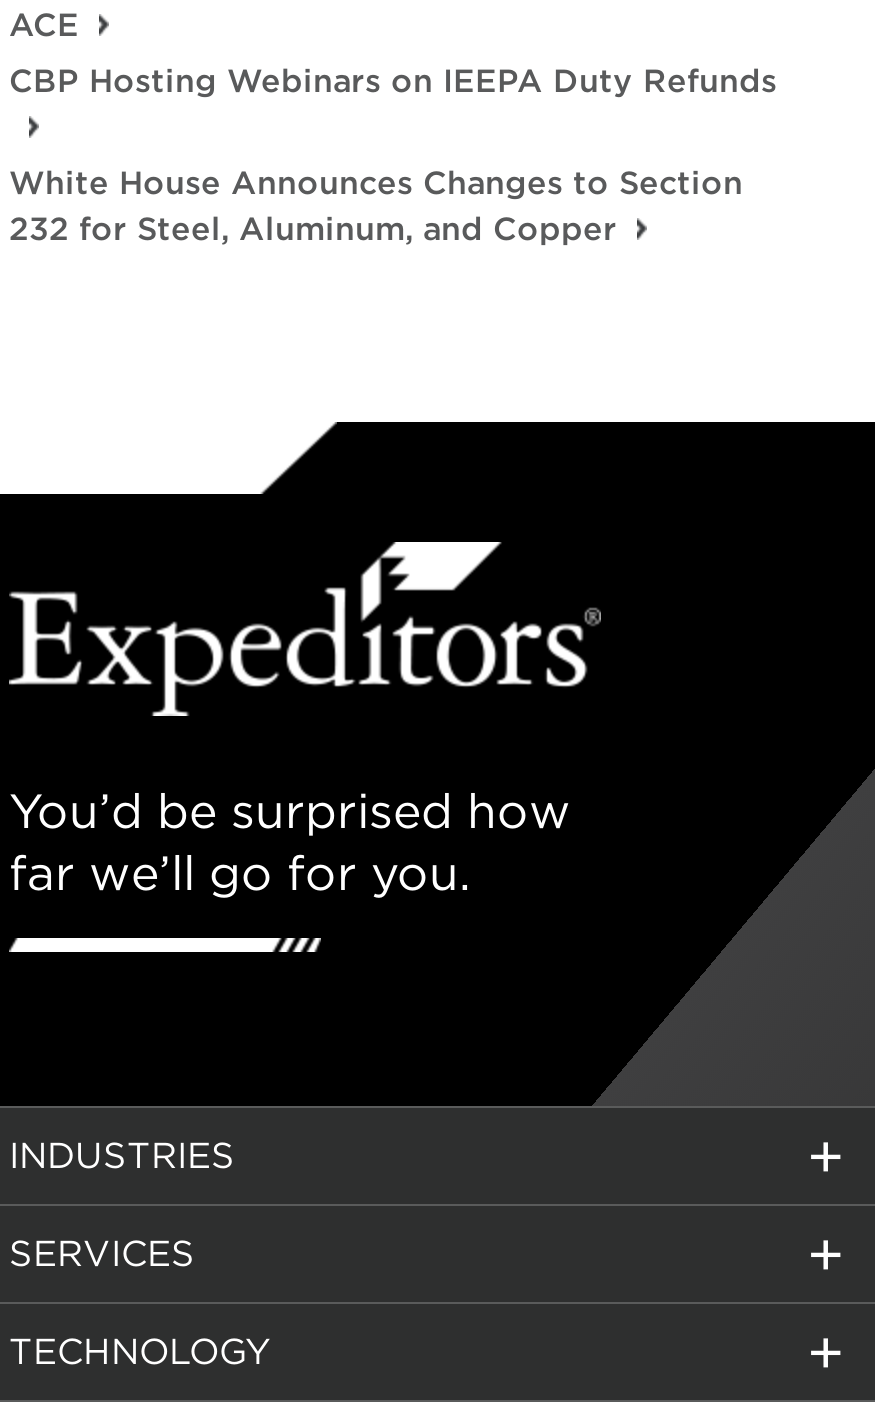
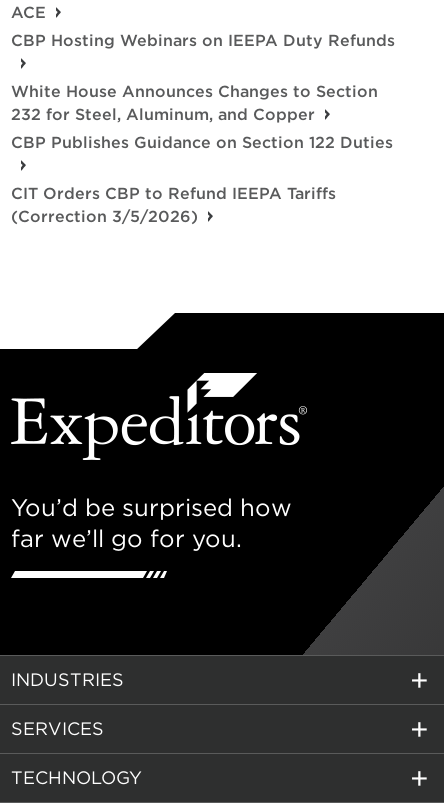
none -> [11,133,393,226] CBP Publishes Guidance on Section 122 Duties | CIT Orders CBP to Refund IEEPA Tariffs | (Correction 3/5/2026)

